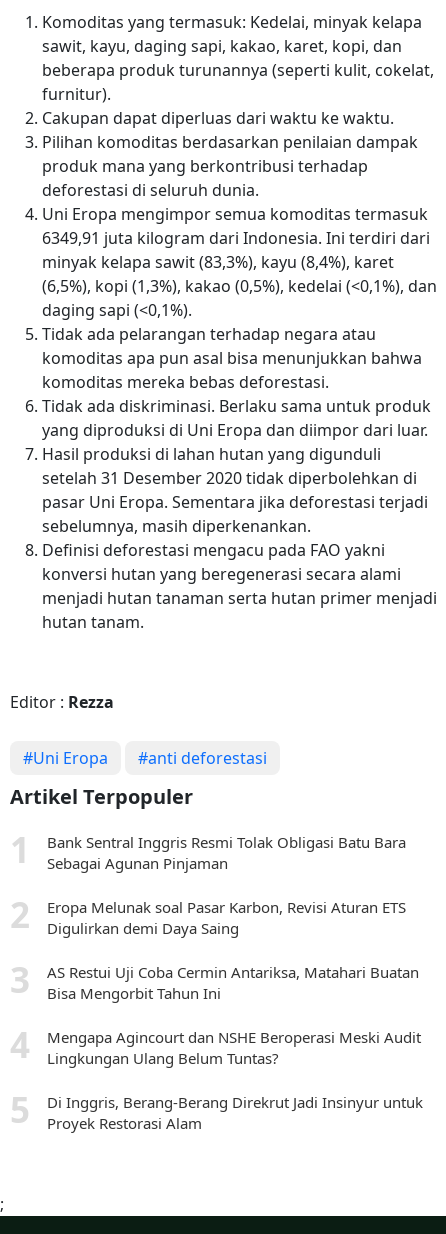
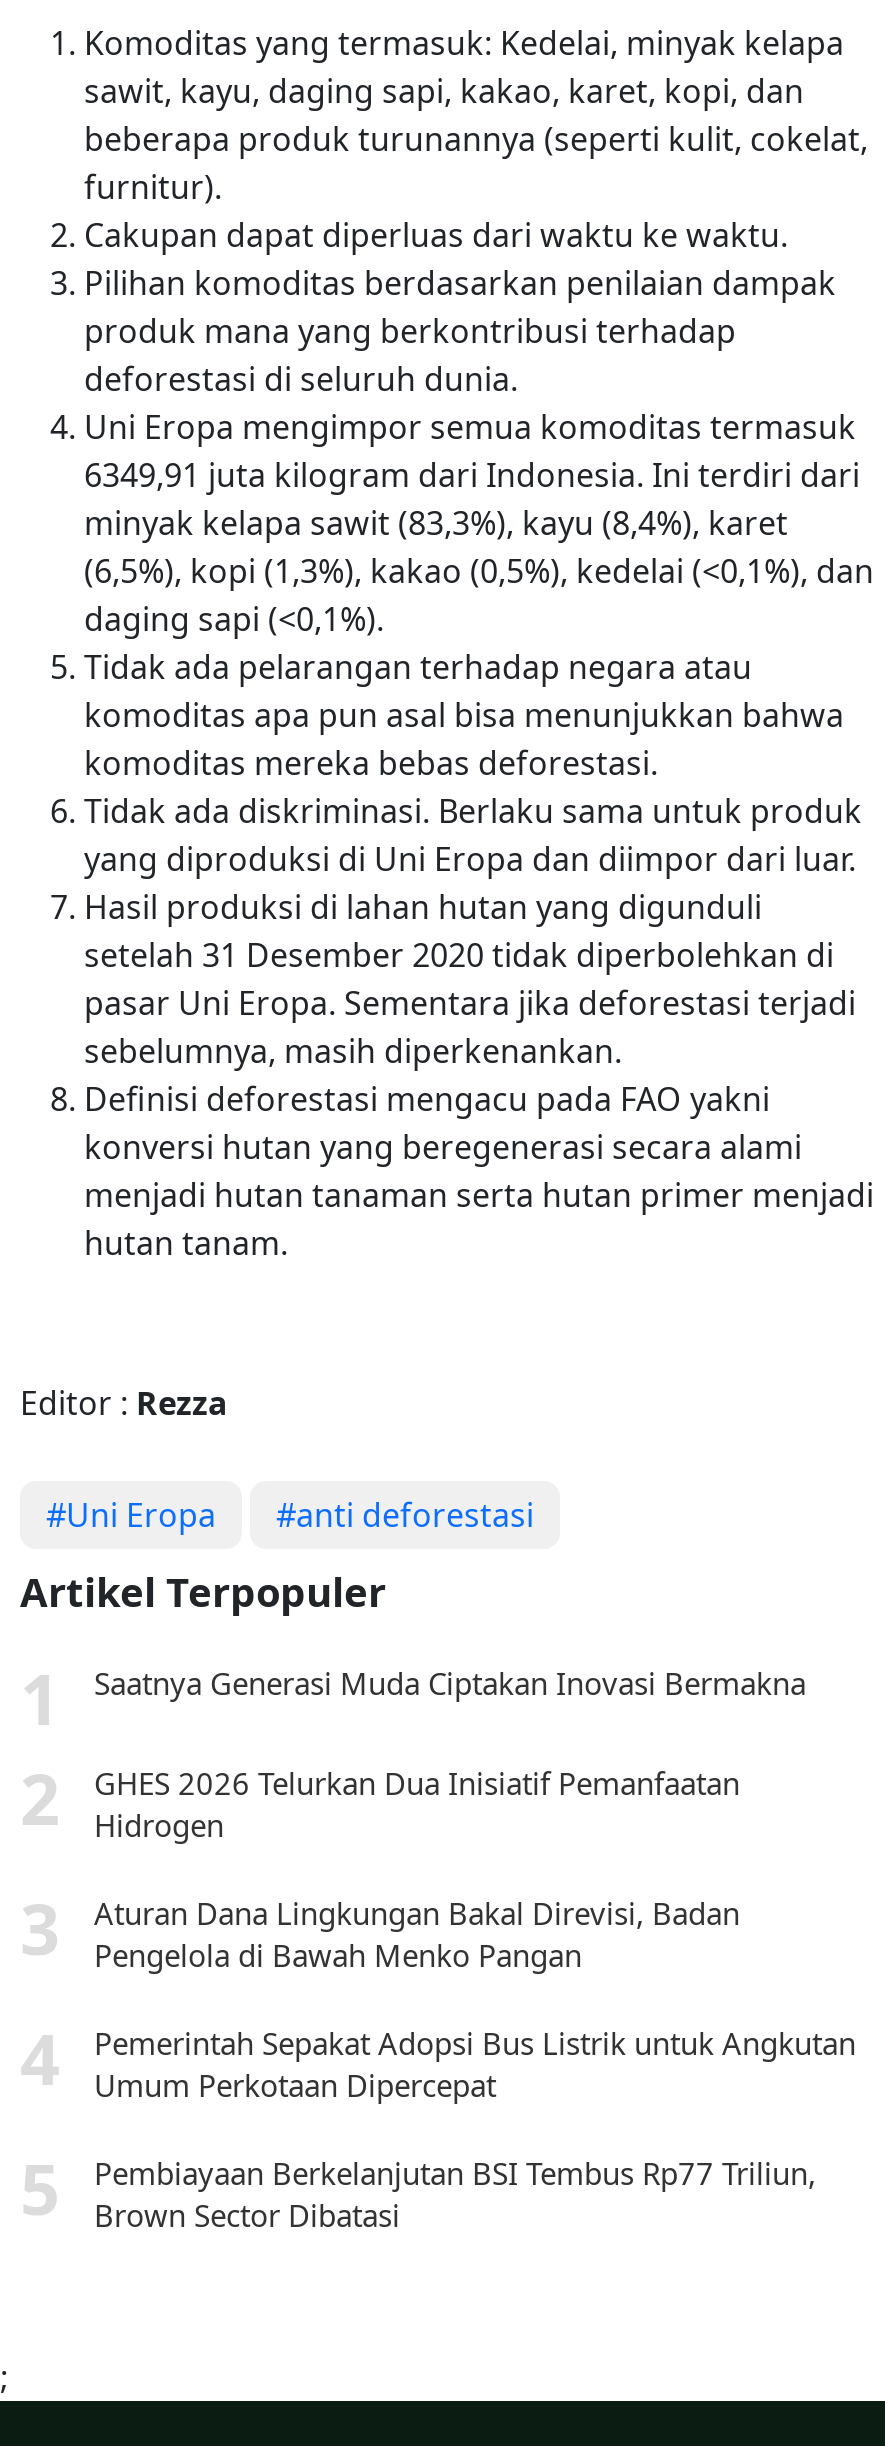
[47,832,406,873] Bank Sentral Inggris Resmi Tolak Obligasi Batu Bara | Sebagai Agunan Pinjaman -> [94,1663,806,1703] Saatnya Generasi Muda Ciptakan Inovasi Bermakna
[47,897,406,938] Eropa Melunak soal Pasar Karbon, Revisi Aturan ETS | Digulirkan demi Daya Saing -> [94,1763,740,1845] GHES 2026 Telurkan Dua Inisiatif Pemanfaatan | Hidrogen
[47,962,419,1003] AS Restui Uji Coba Cermin Antariksa, Matahari Buatan | Bisa Mengorbit Tahun Ini -> [94,1893,740,1975] Aturan Dana Lingkungan Bakal Direvisi, Badan | Pengelola di Bawah Menko Pangan
[47,1027,421,1068] Mengapa Agincourt dan NSHE Beroperasi Meski Audit | Lingkungan Ulang Belum Tuntas? -> [94,2023,856,2105] Pemerintah Sepakat Adopsi Bus Listrik untuk Angkutan | Umum Perkotaan Dipercepat
[47,1092,423,1133] Di Inggris, Berang-Berang Direkrut Jadi Insinyur untuk | Proyek Restorasi Alam -> [94,2153,816,2235] Pembiayaan Berkelanjutan BSI Tembus Rp77 Triliun, | Brown Sector Dibatasi

